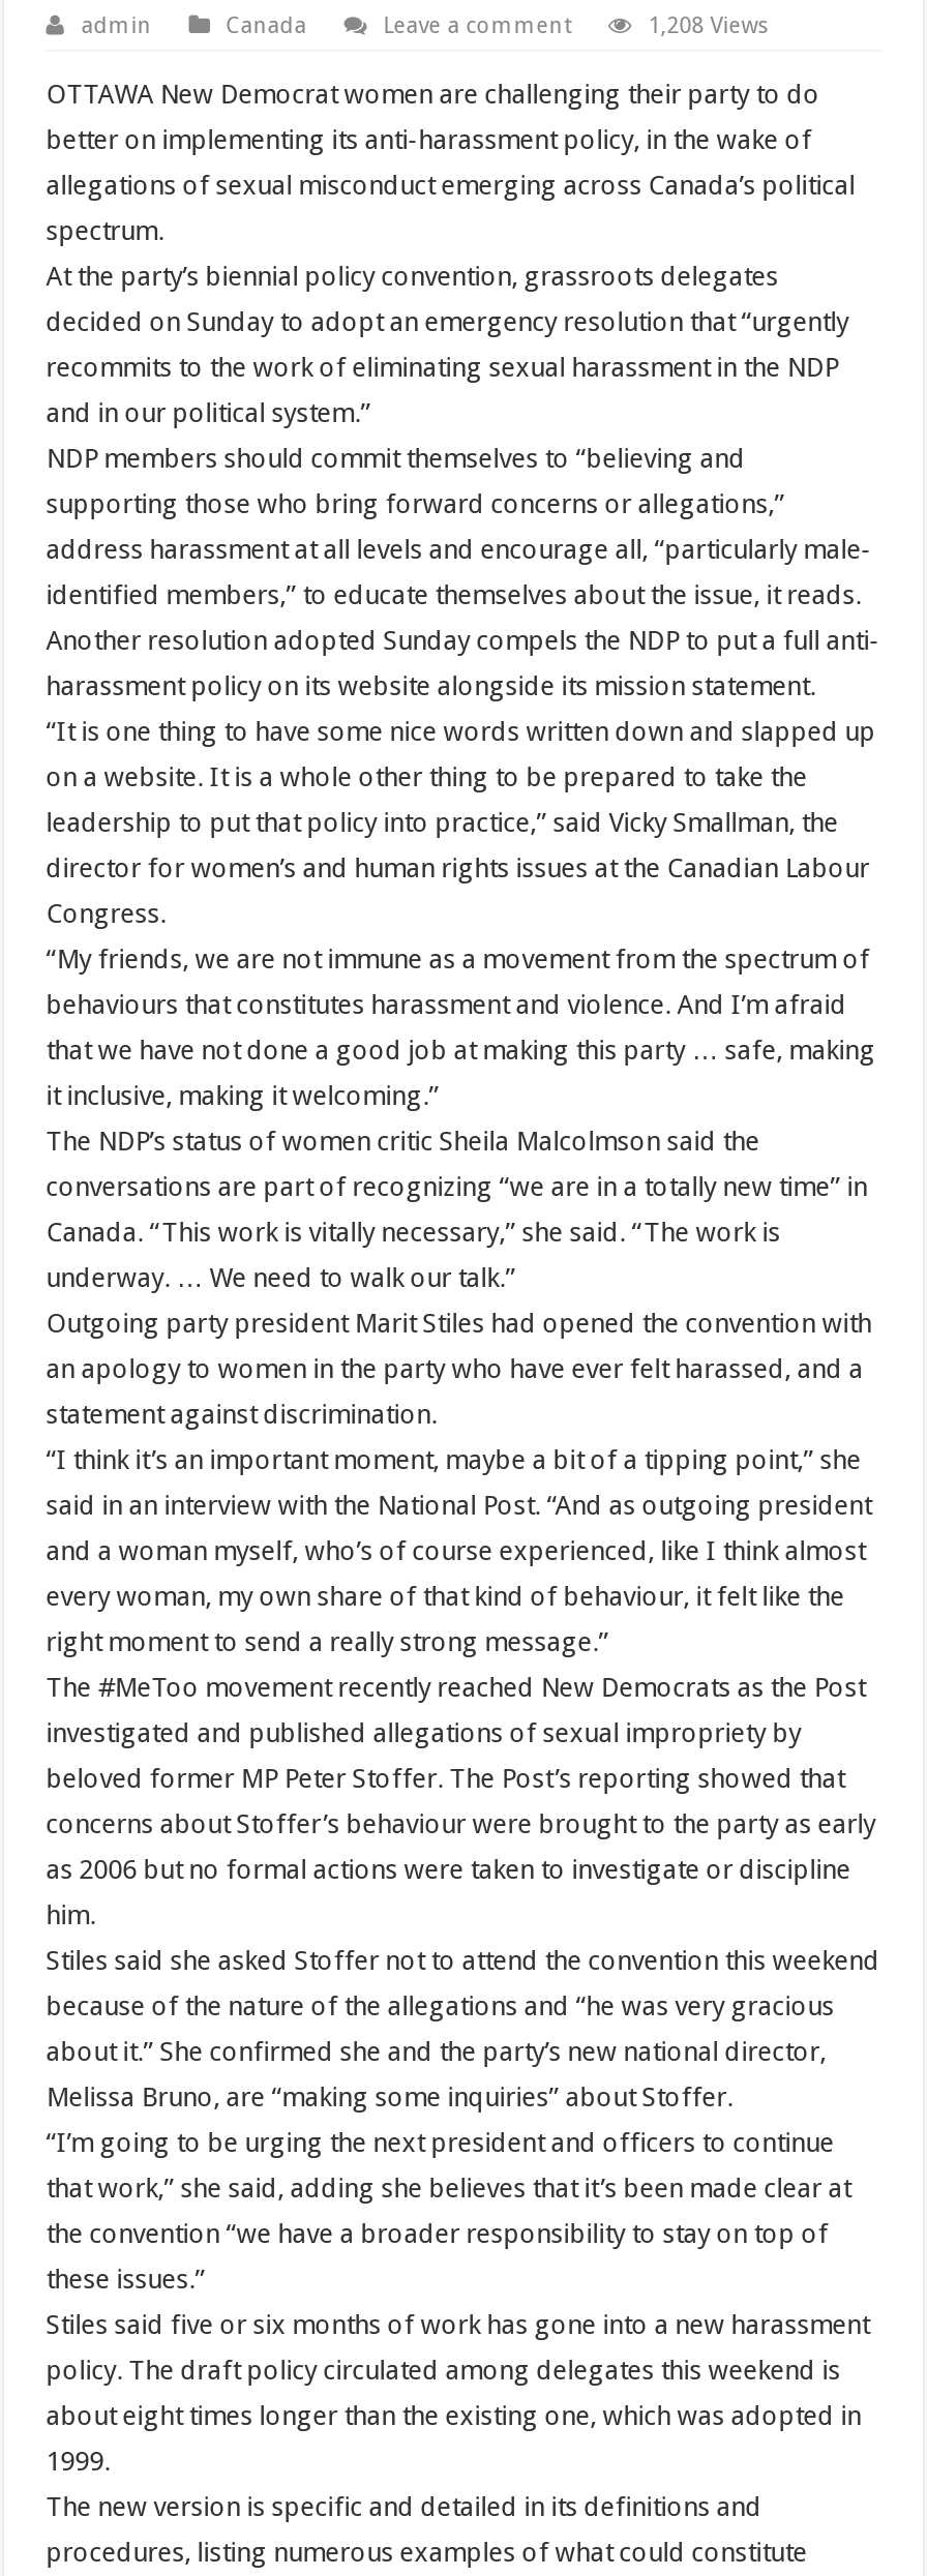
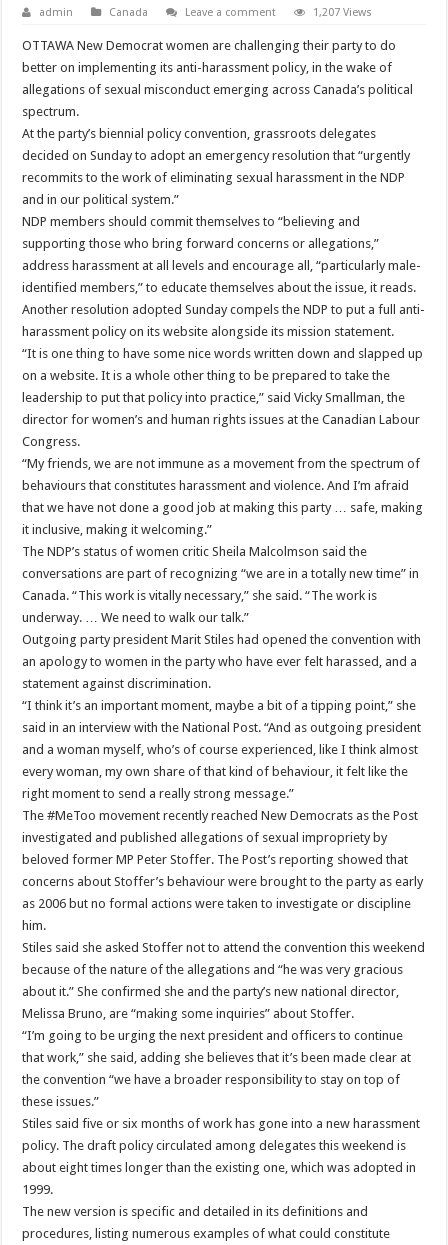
[648,11,770,38] 1,208 Views -> [313,5,372,18] 1,207 Views

